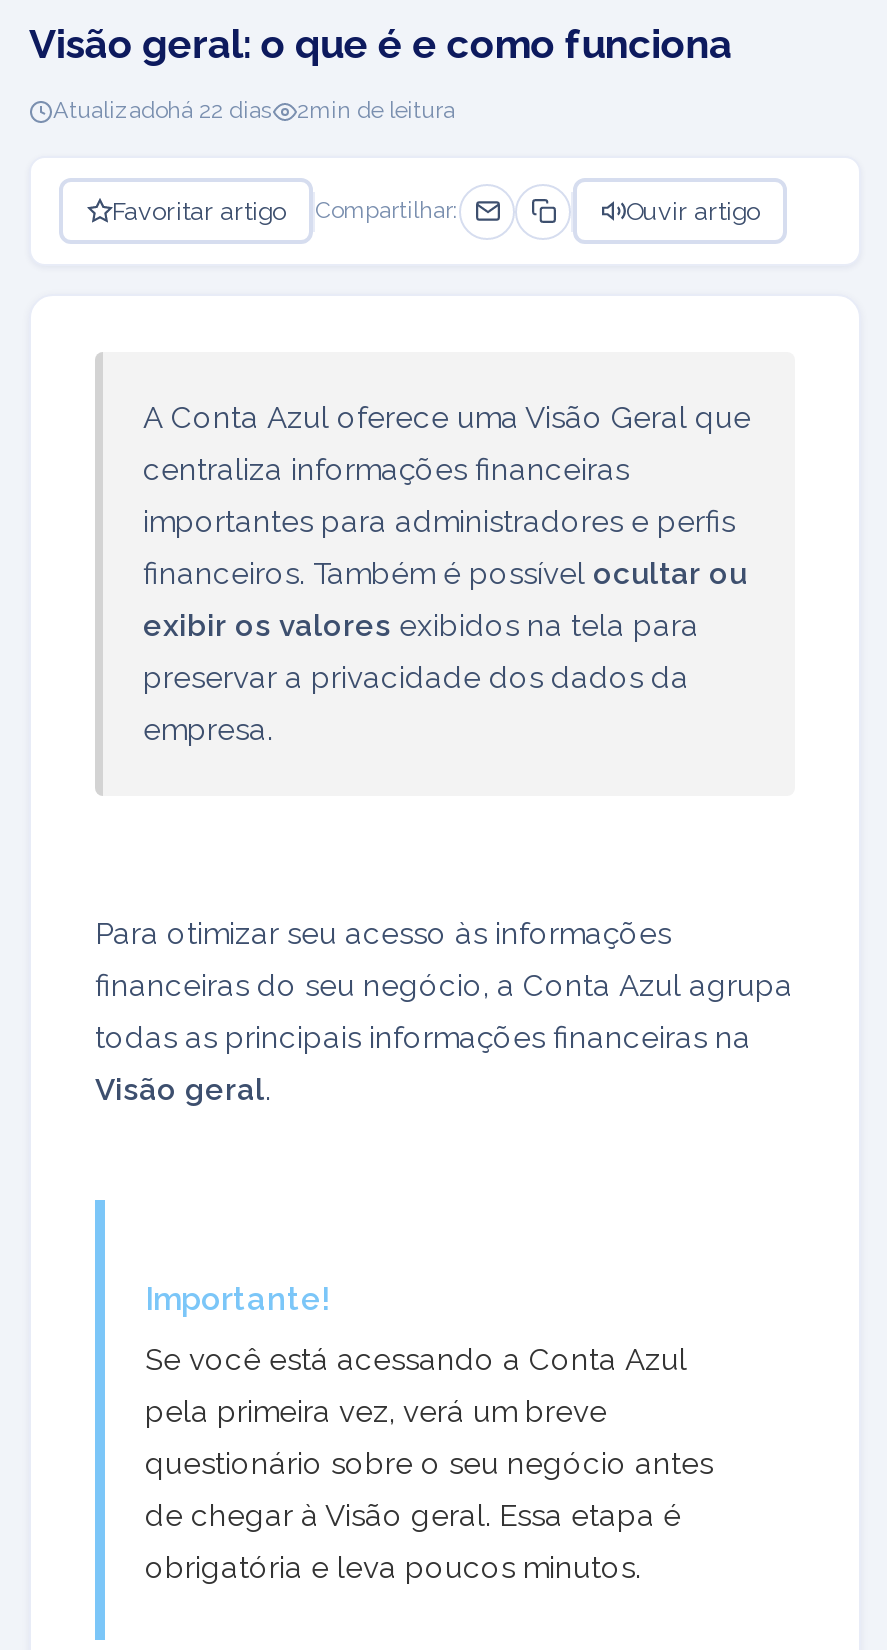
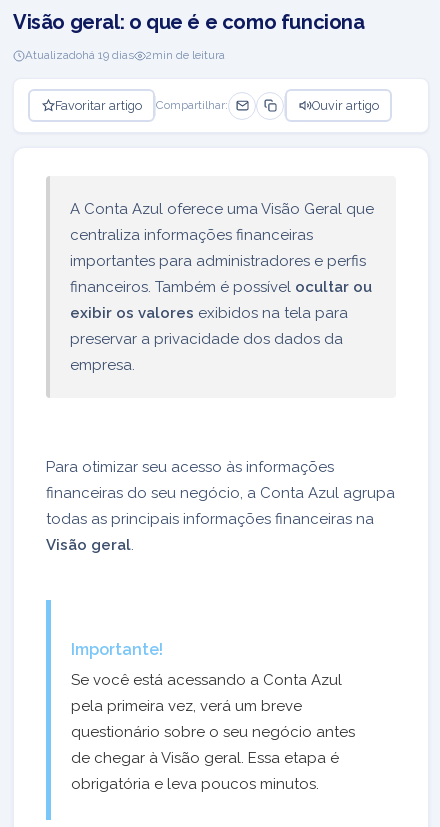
[53,96,273,124] Atualizadohá 22 dias -> [25,48,134,62] Atualizadohá 19 dias

